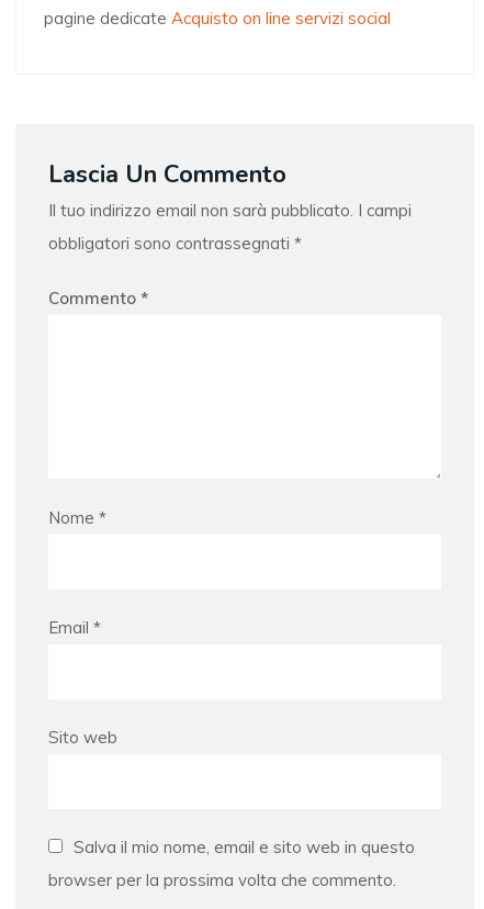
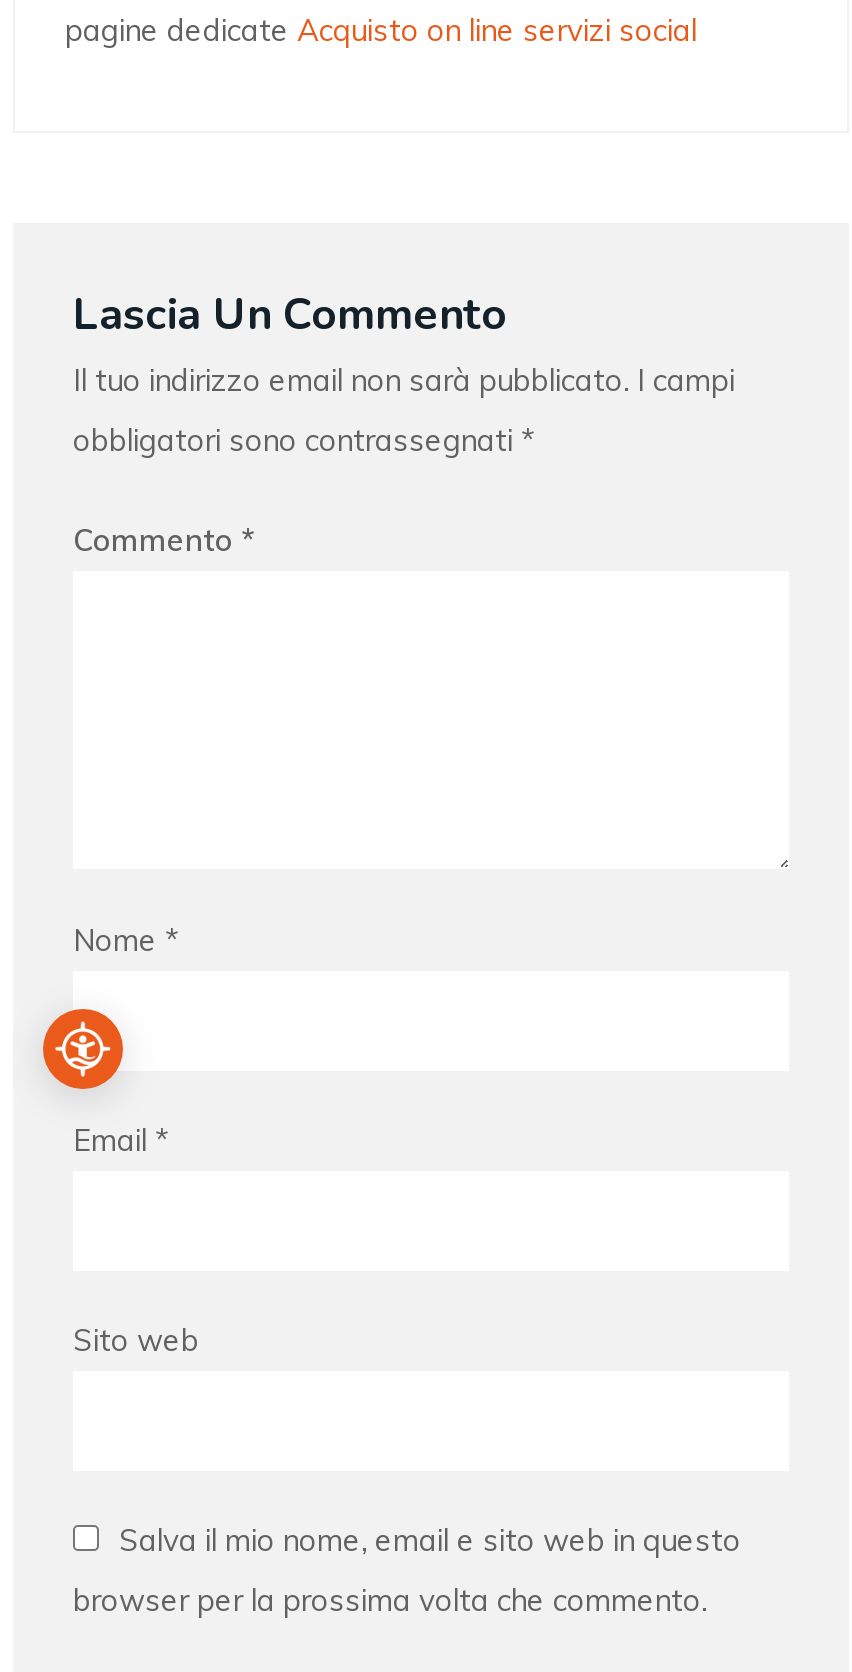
none -> [39,1005,127,1099] [image]

